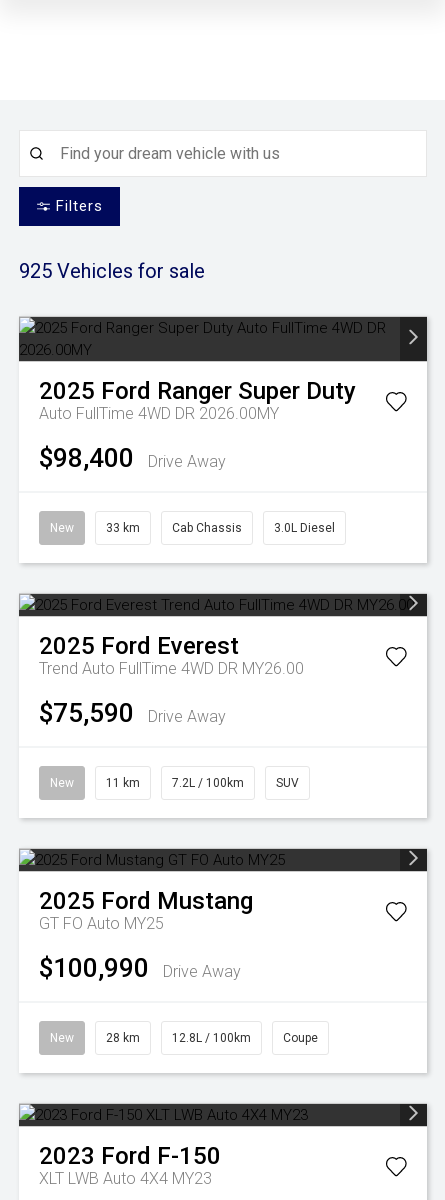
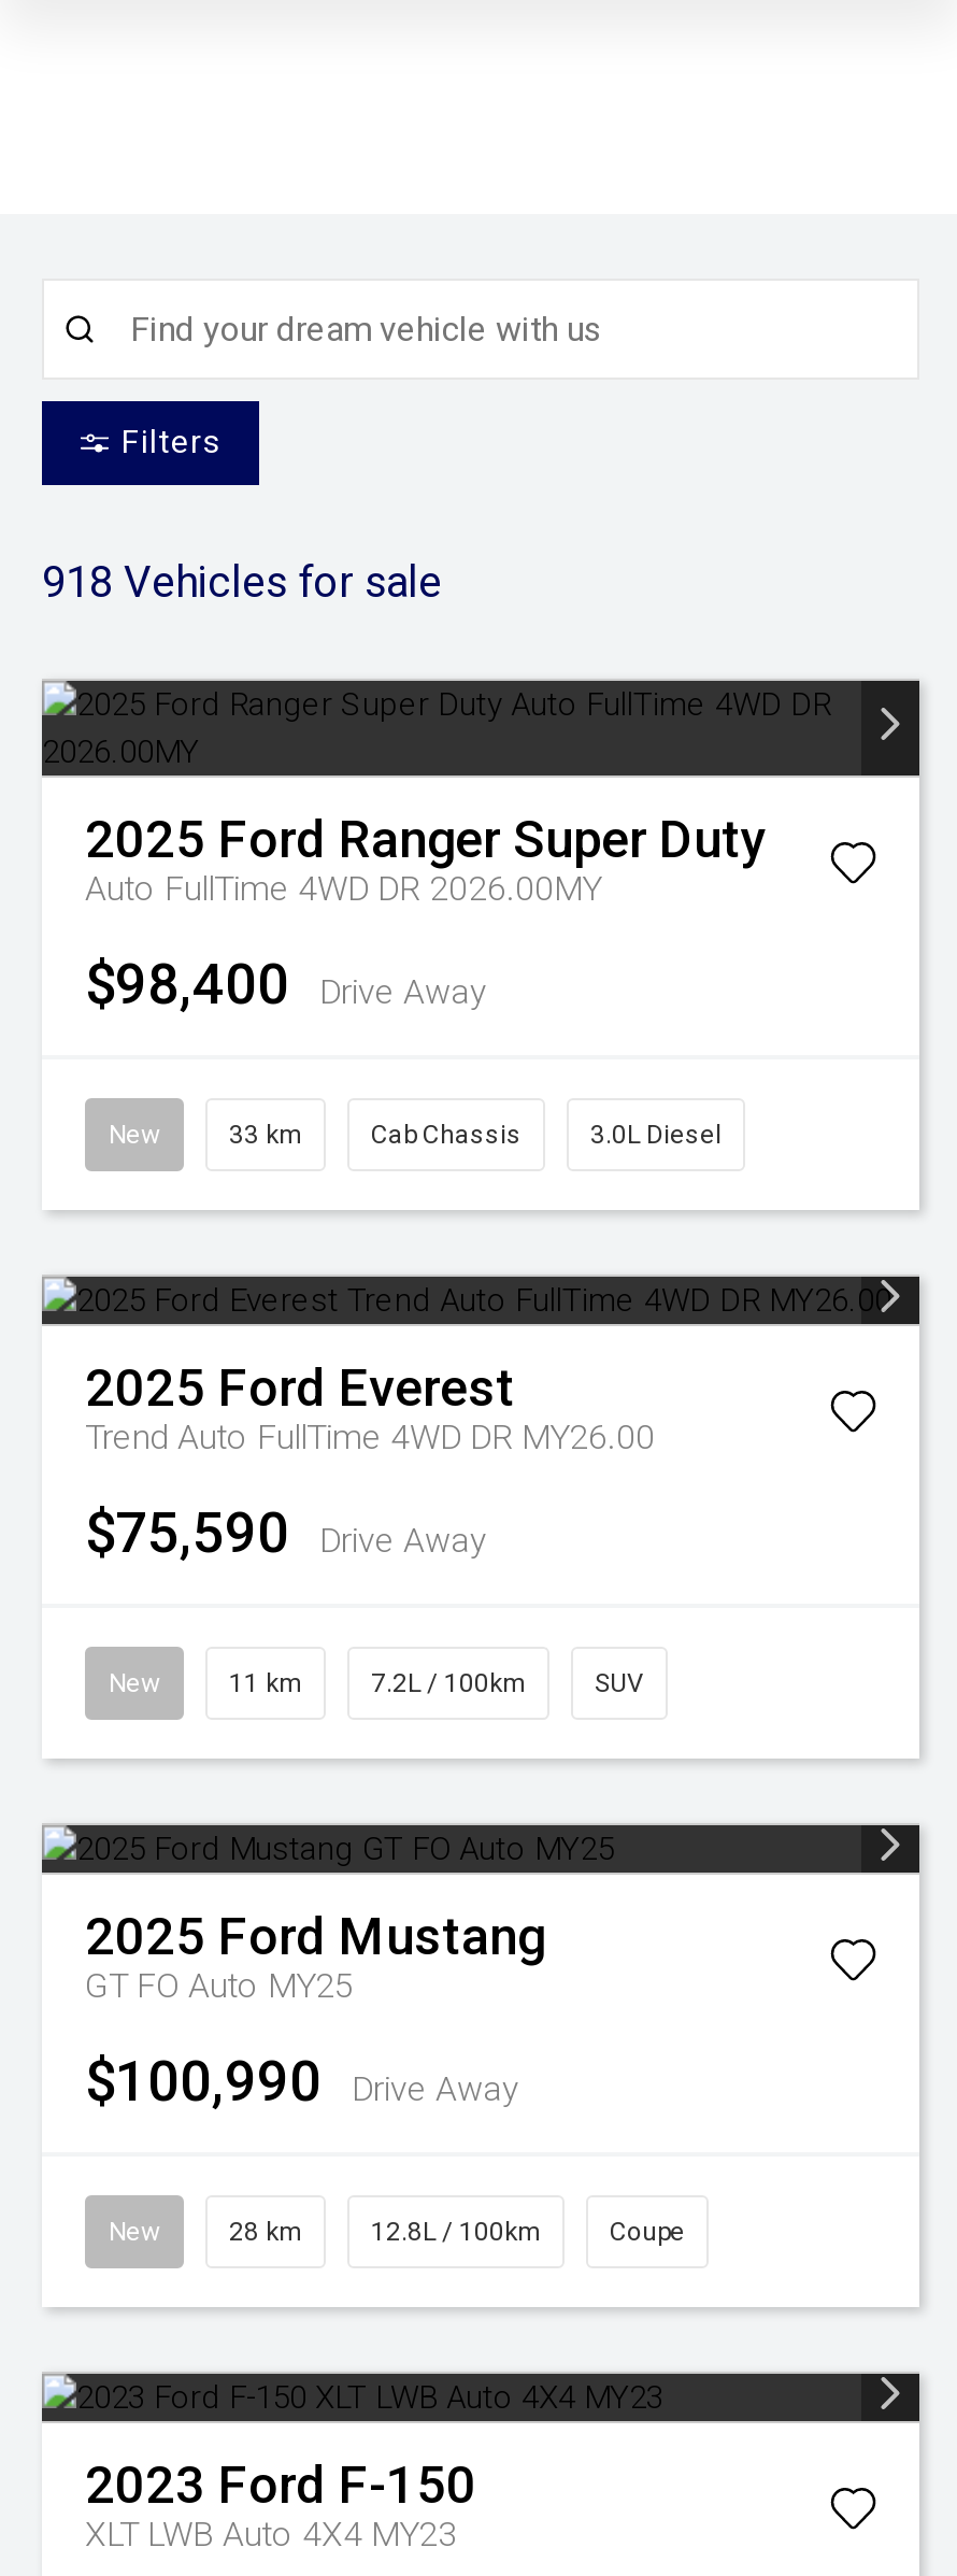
[19,259,205,283] 925 Vehicles for sale -> [42,556,442,608] 918 Vehicles for sale

